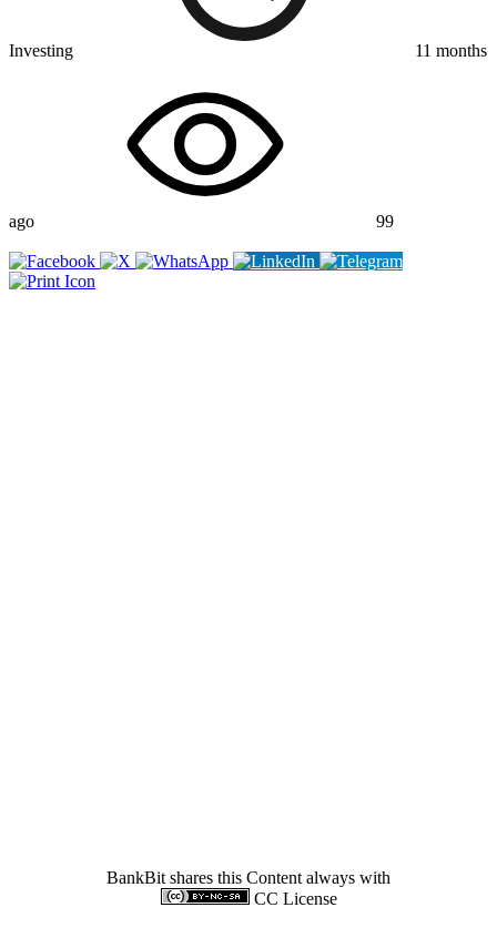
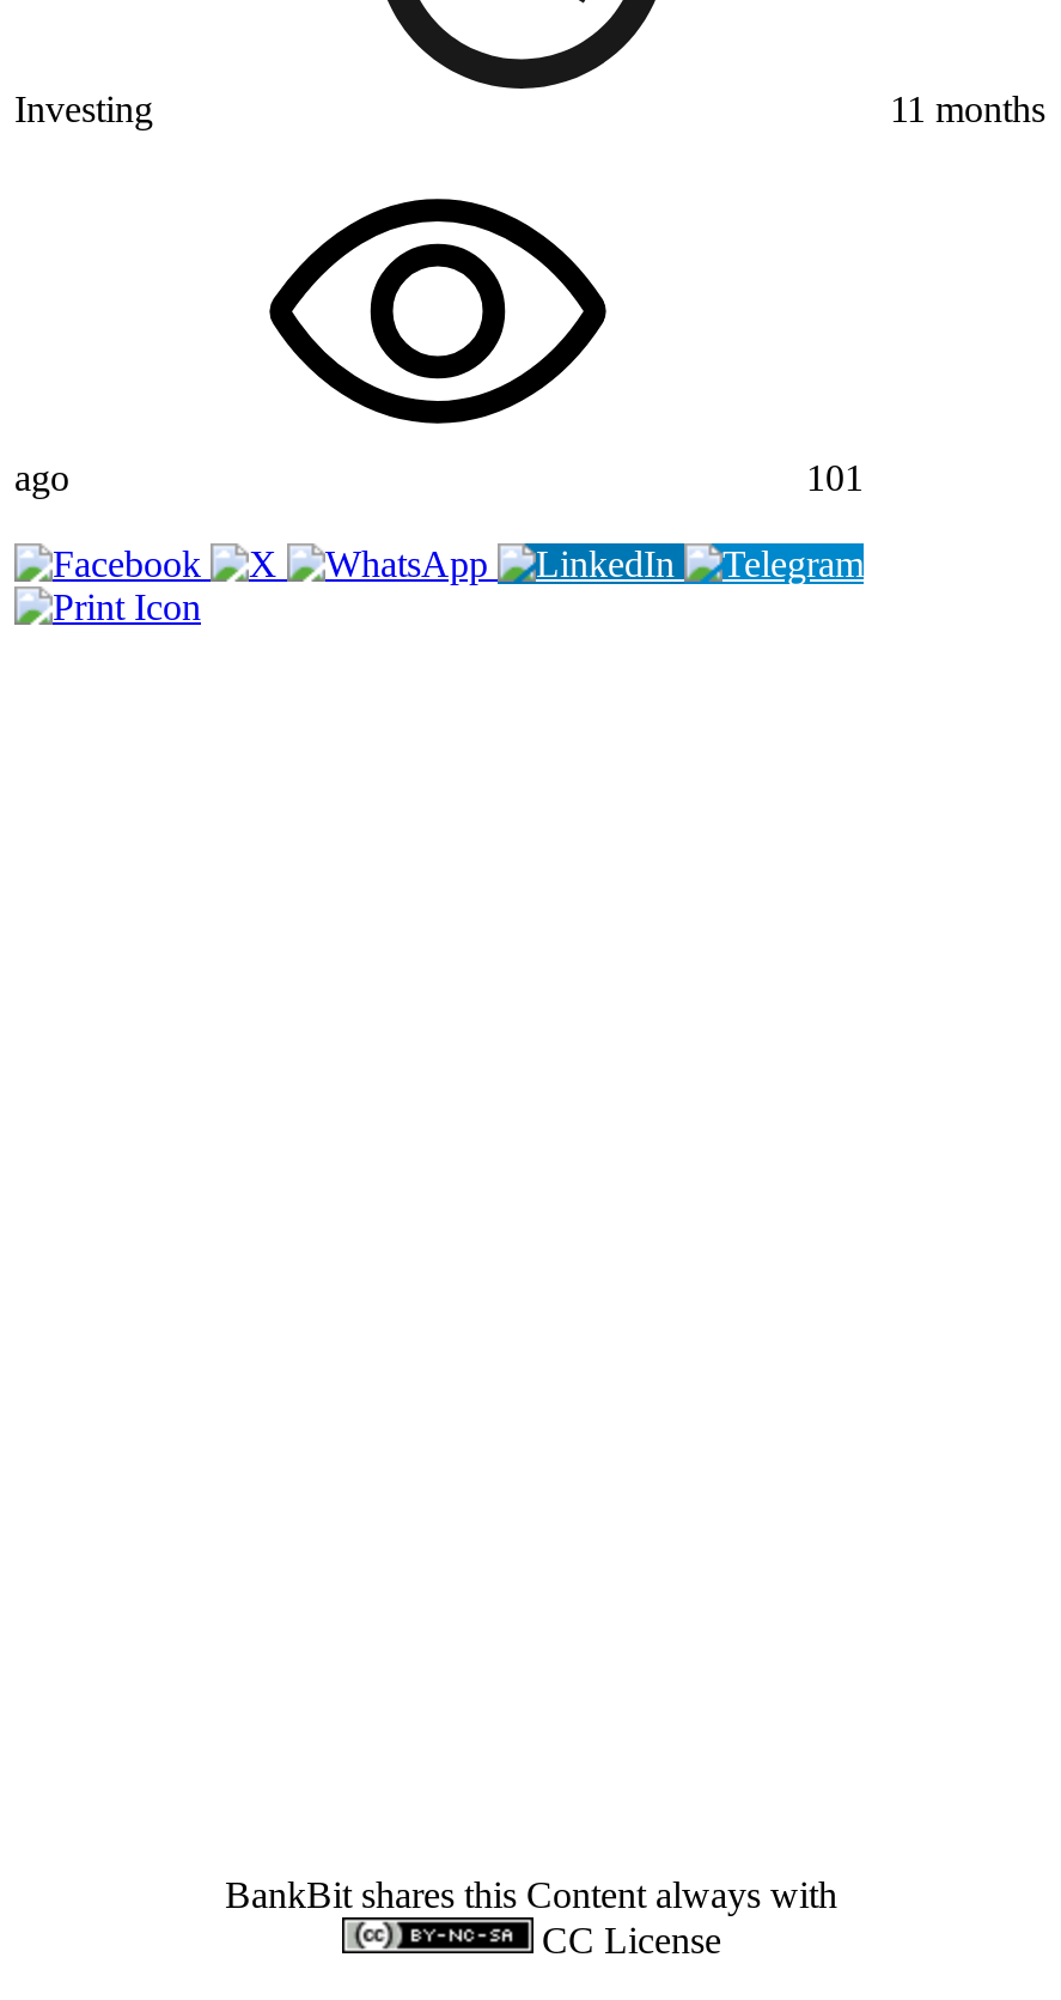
[372,212,394,230] 99 -> [797,457,864,497] 101

